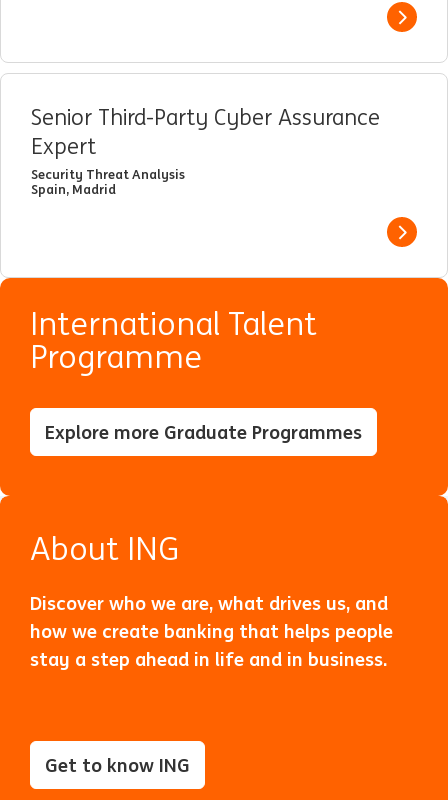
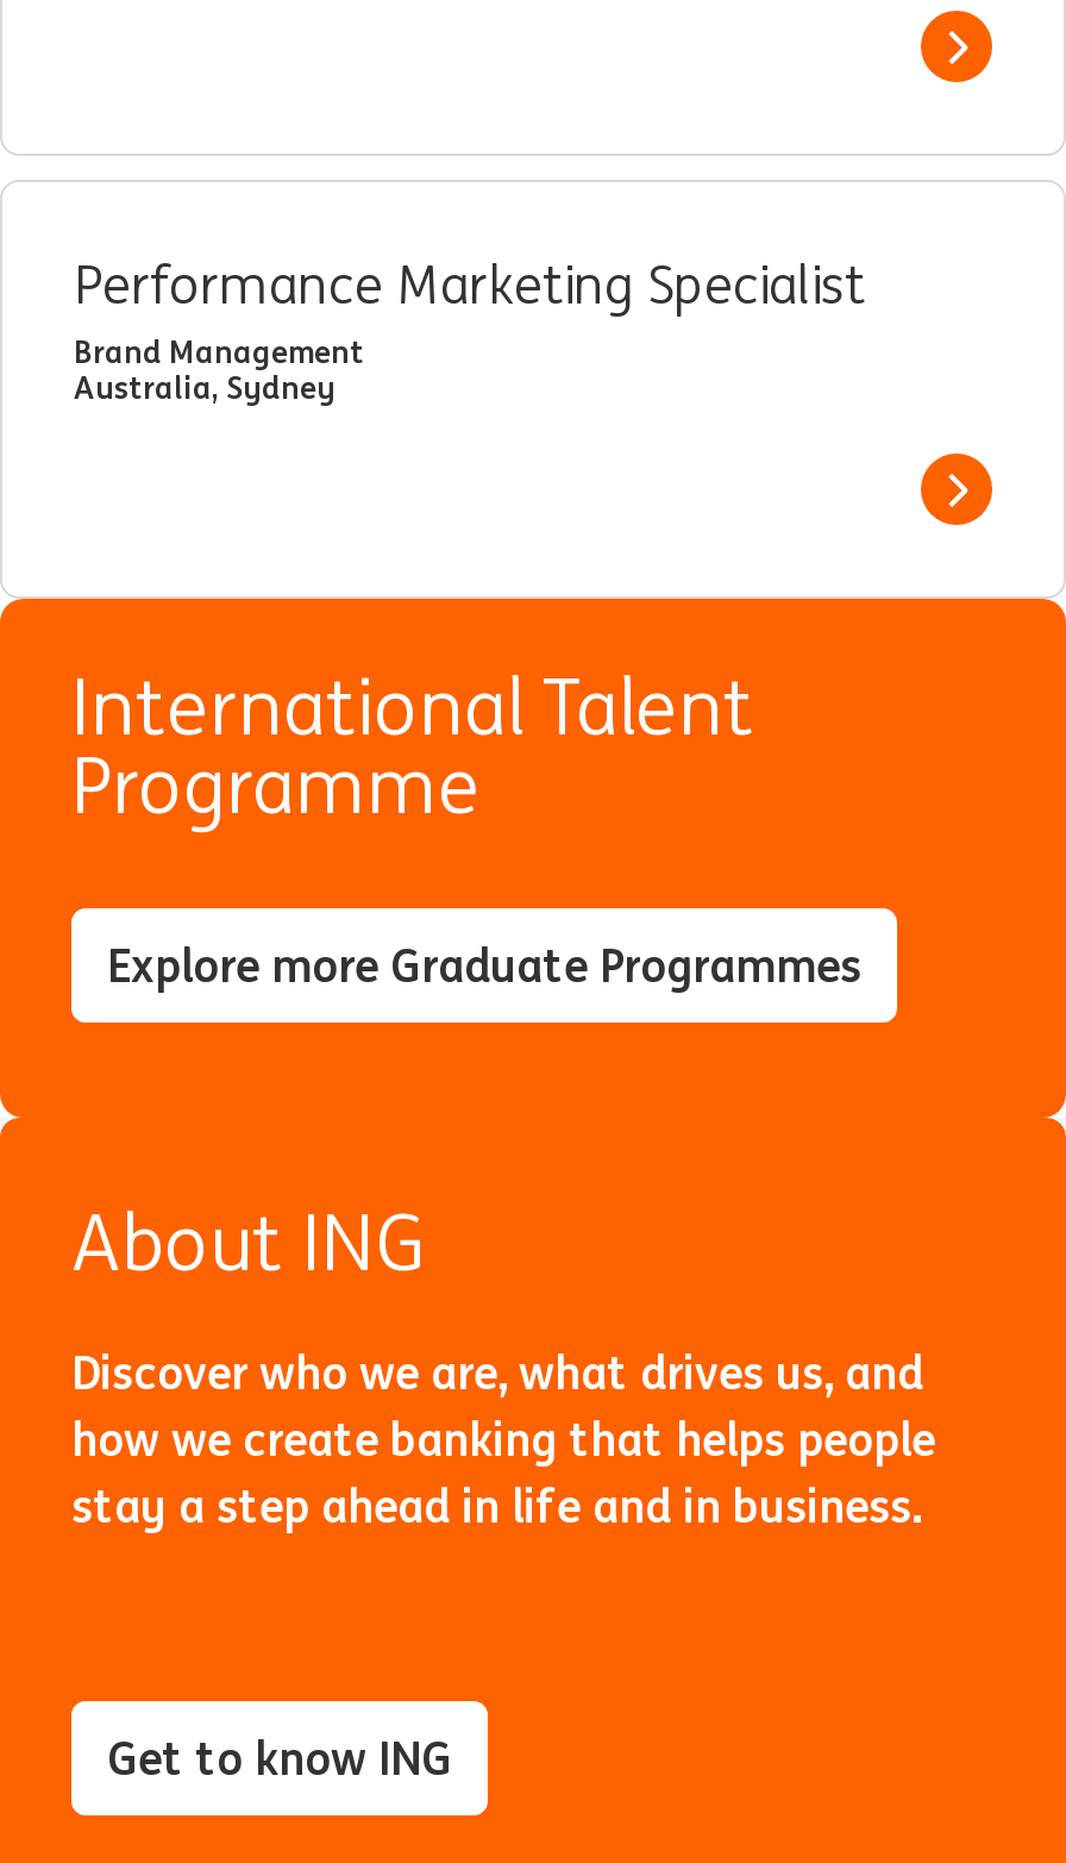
[31,105,380,197] Senior Third-Party Cyber Assurance | Expert | Security Threat Analysis | Spain, Madrid -> [74,256,866,406] Performance Marketing Specialist | Brand Management | Australia, Sydney

